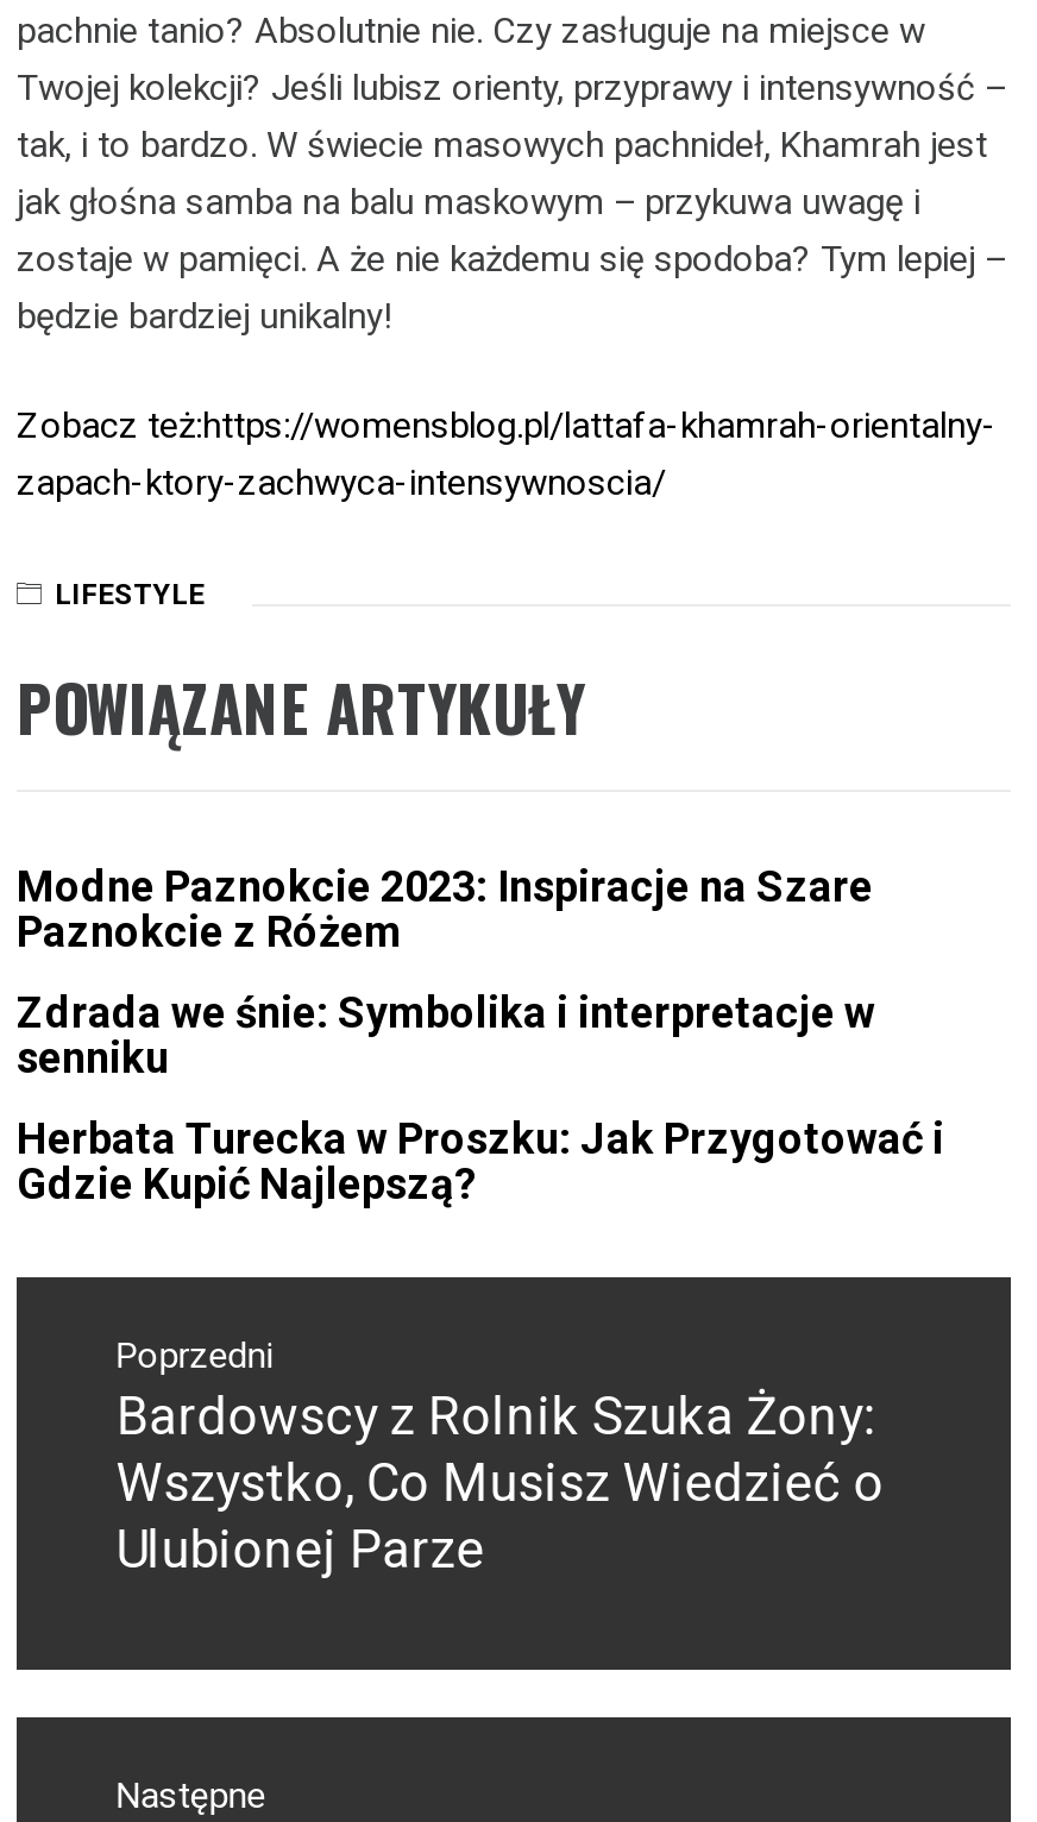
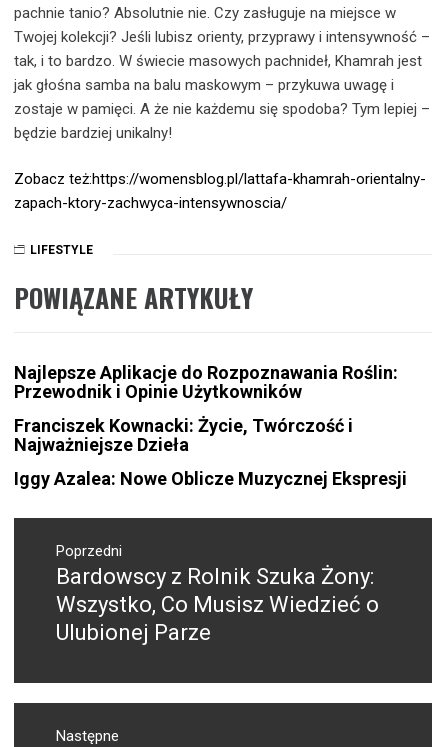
[17,861,873,956] Modne Paznokcie 2023: Inspiracje na Szare | Paznokcie z Różem -> [14,362,398,402] Najlepsze Aplikacje do Rozpoznawania Roślin: | Przewodnik i Opinie Użytkowników
[17,987,875,1082] Zdrada we śnie: Symbolika i interpretacje w | senniku -> [14,415,353,455] Franciszek Kownacki: Życie, Twórczość i | Najważniejsze Dzieła
[17,1113,944,1208] Herbata Turecka w Proszku: Jak Przygotować i | Gdzie Kupić Najlepszą? -> [14,468,407,489] Iggy Azalea: Nowe Oblicze Muzycznej Ekspresji

